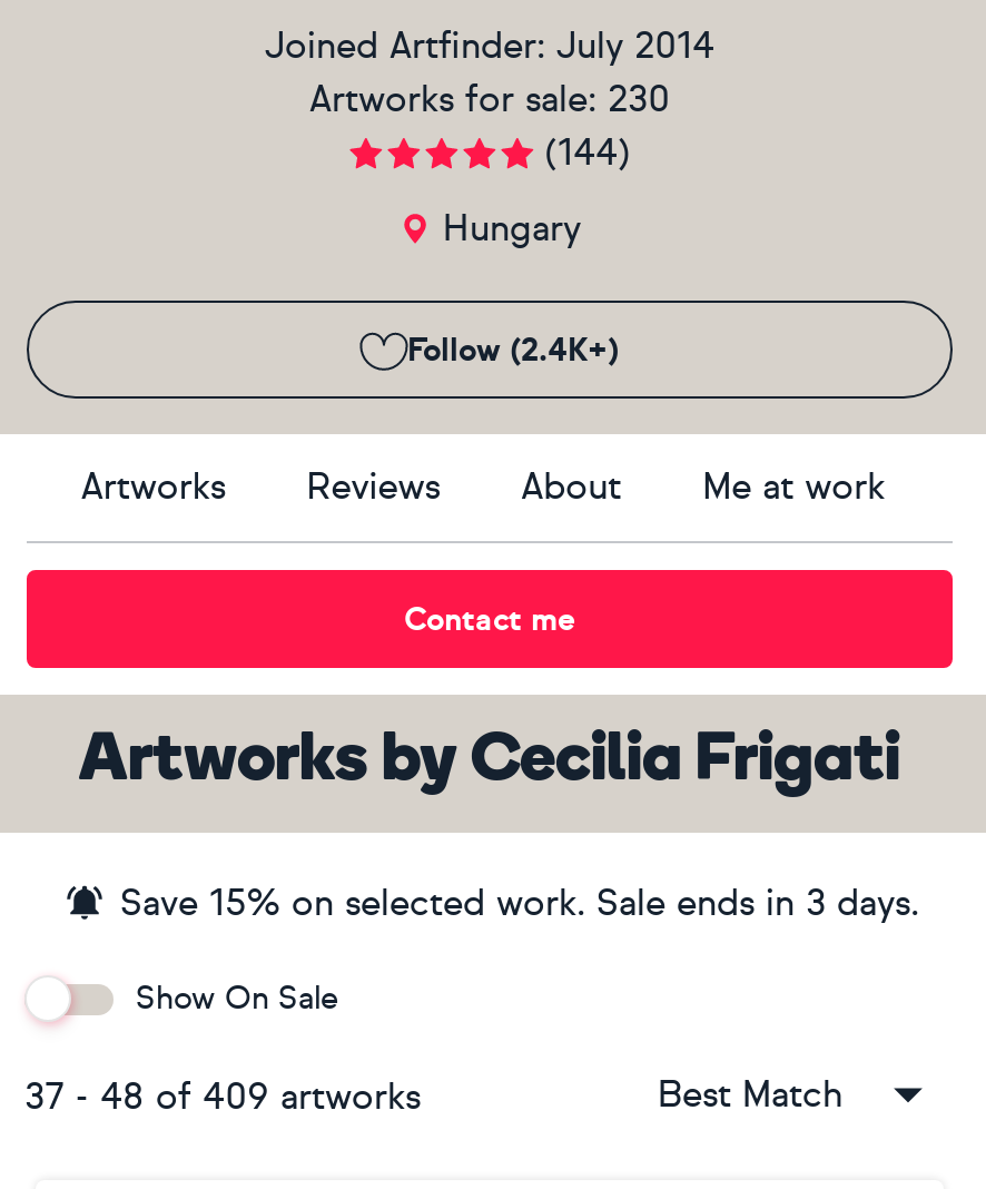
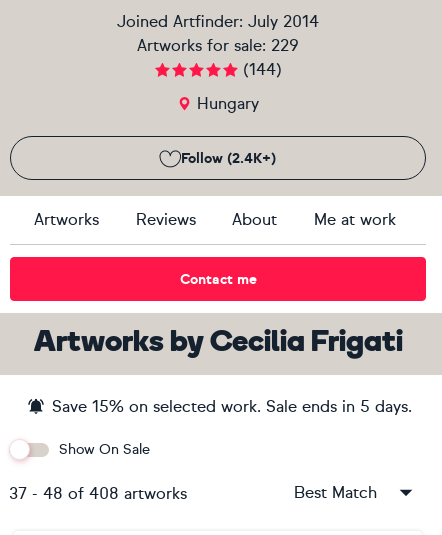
[309,78,670,120] Artworks for sale: 230 -> [137,36,299,55] Artworks for sale: 229
[109,882,919,924] Save 15% on selected work. Sale ends in 3 days. -> [46,397,411,416] Save 15% on selected work. Sale ends in 5 days.
[24,1075,421,1118] 37 - 48 of 409 artworks -> [9,484,187,503] 37 - 48 of 408 artworks

